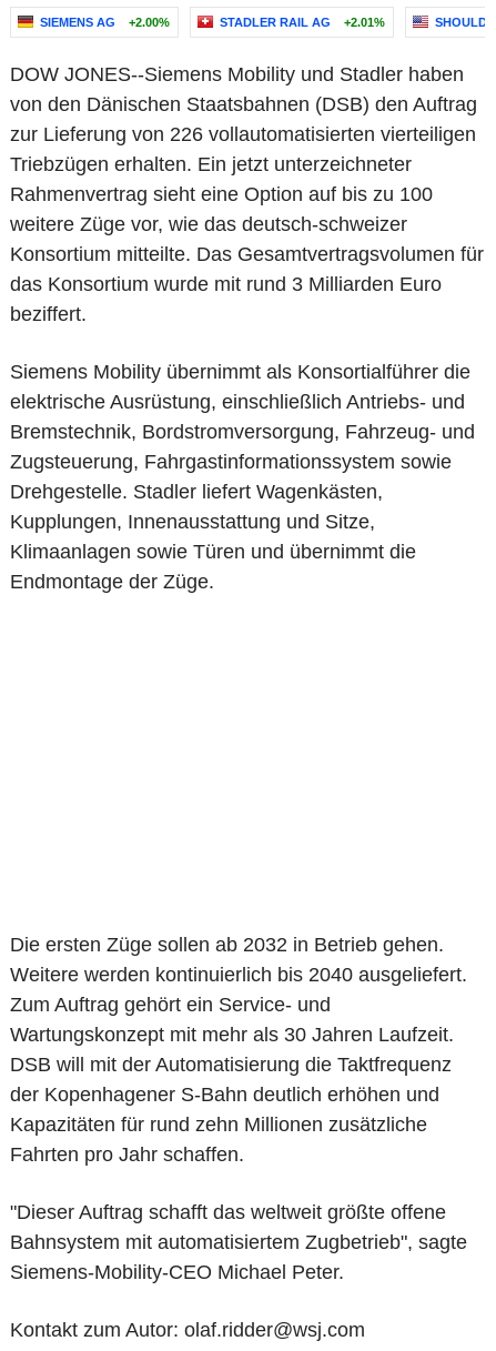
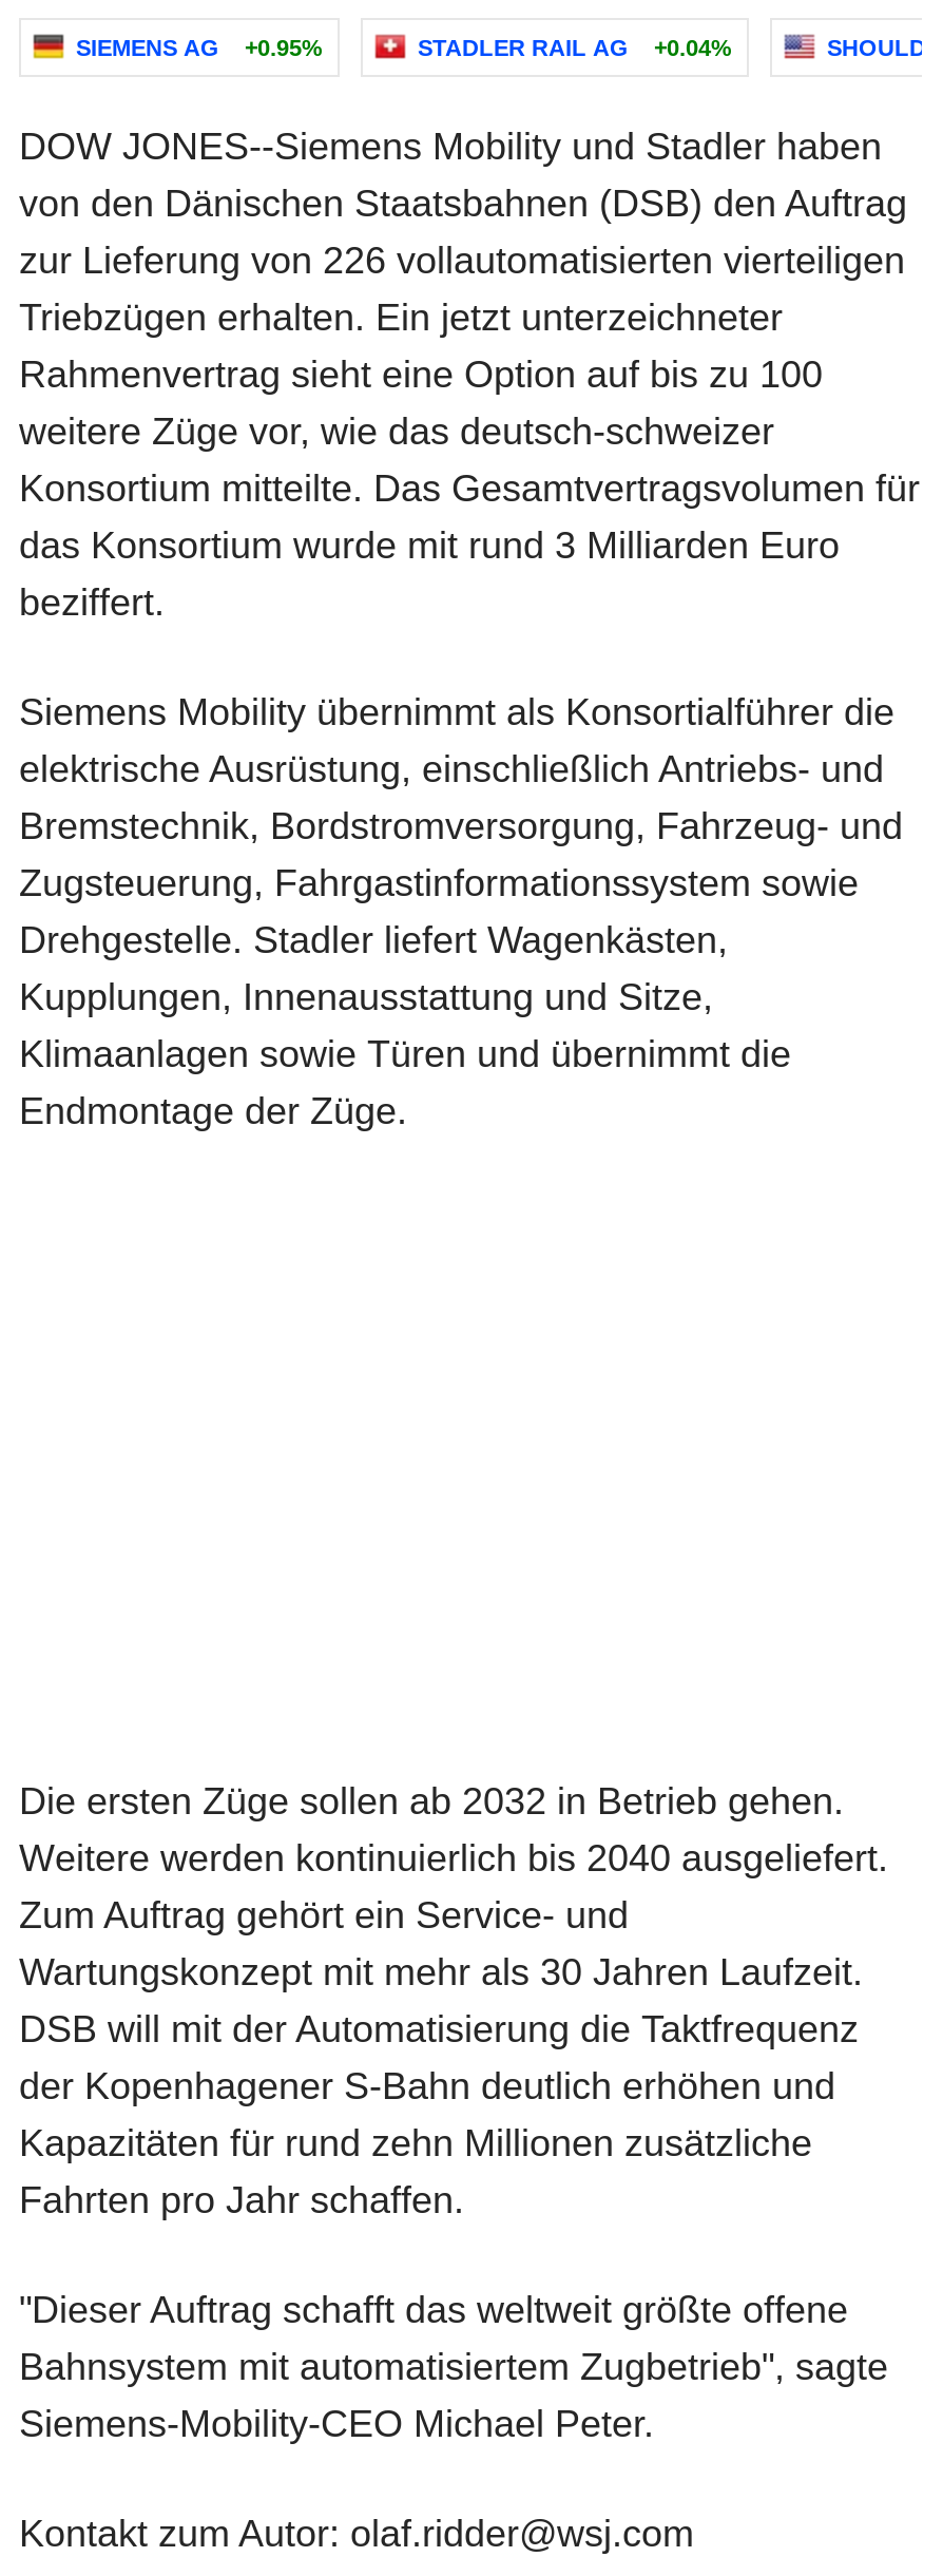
[40,16,170,29] SIEMENS AG +2.00% -> [76,35,323,60] SIEMENS AG +0.95%
[220,16,385,29] STADLER RAIL AG +2.01% -> [418,35,732,60] STADLER RAIL AG +0.04%

